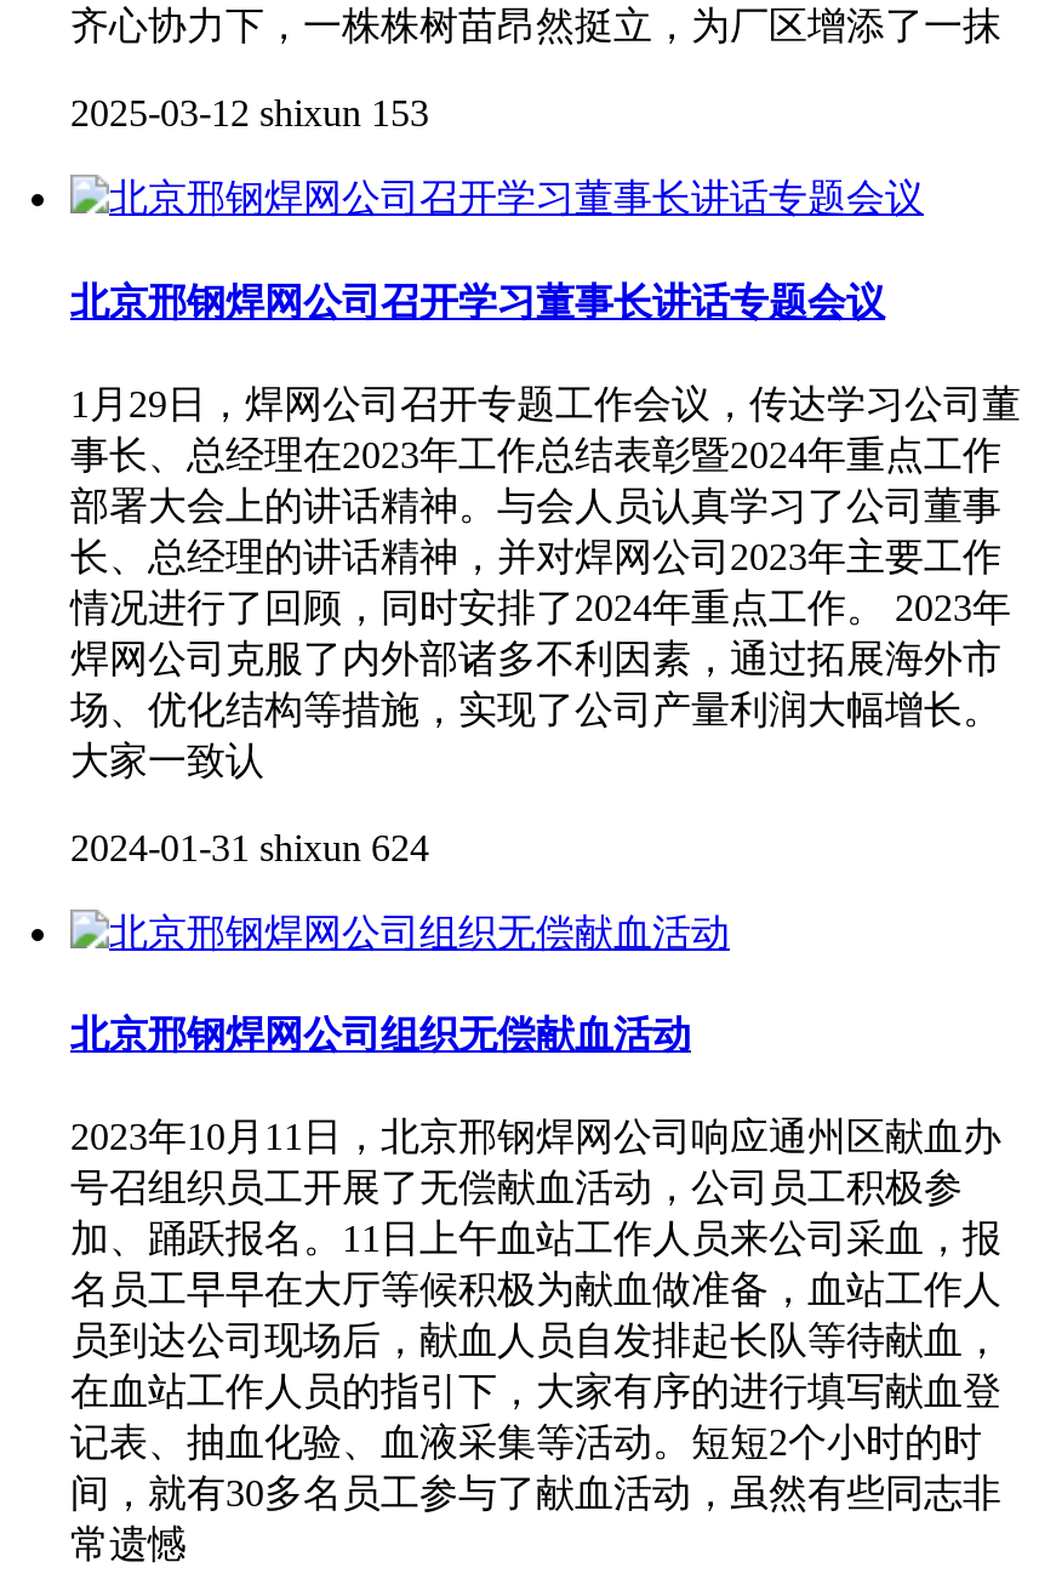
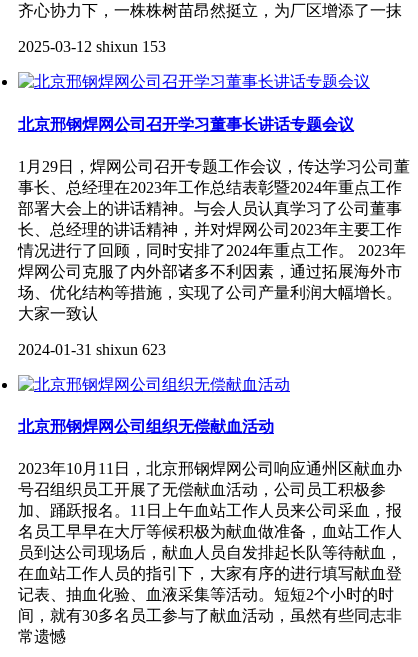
[70,827,429,868] 2024-01-31 shixun 624 -> [18,341,166,358] 2024-01-31 shixun 623

